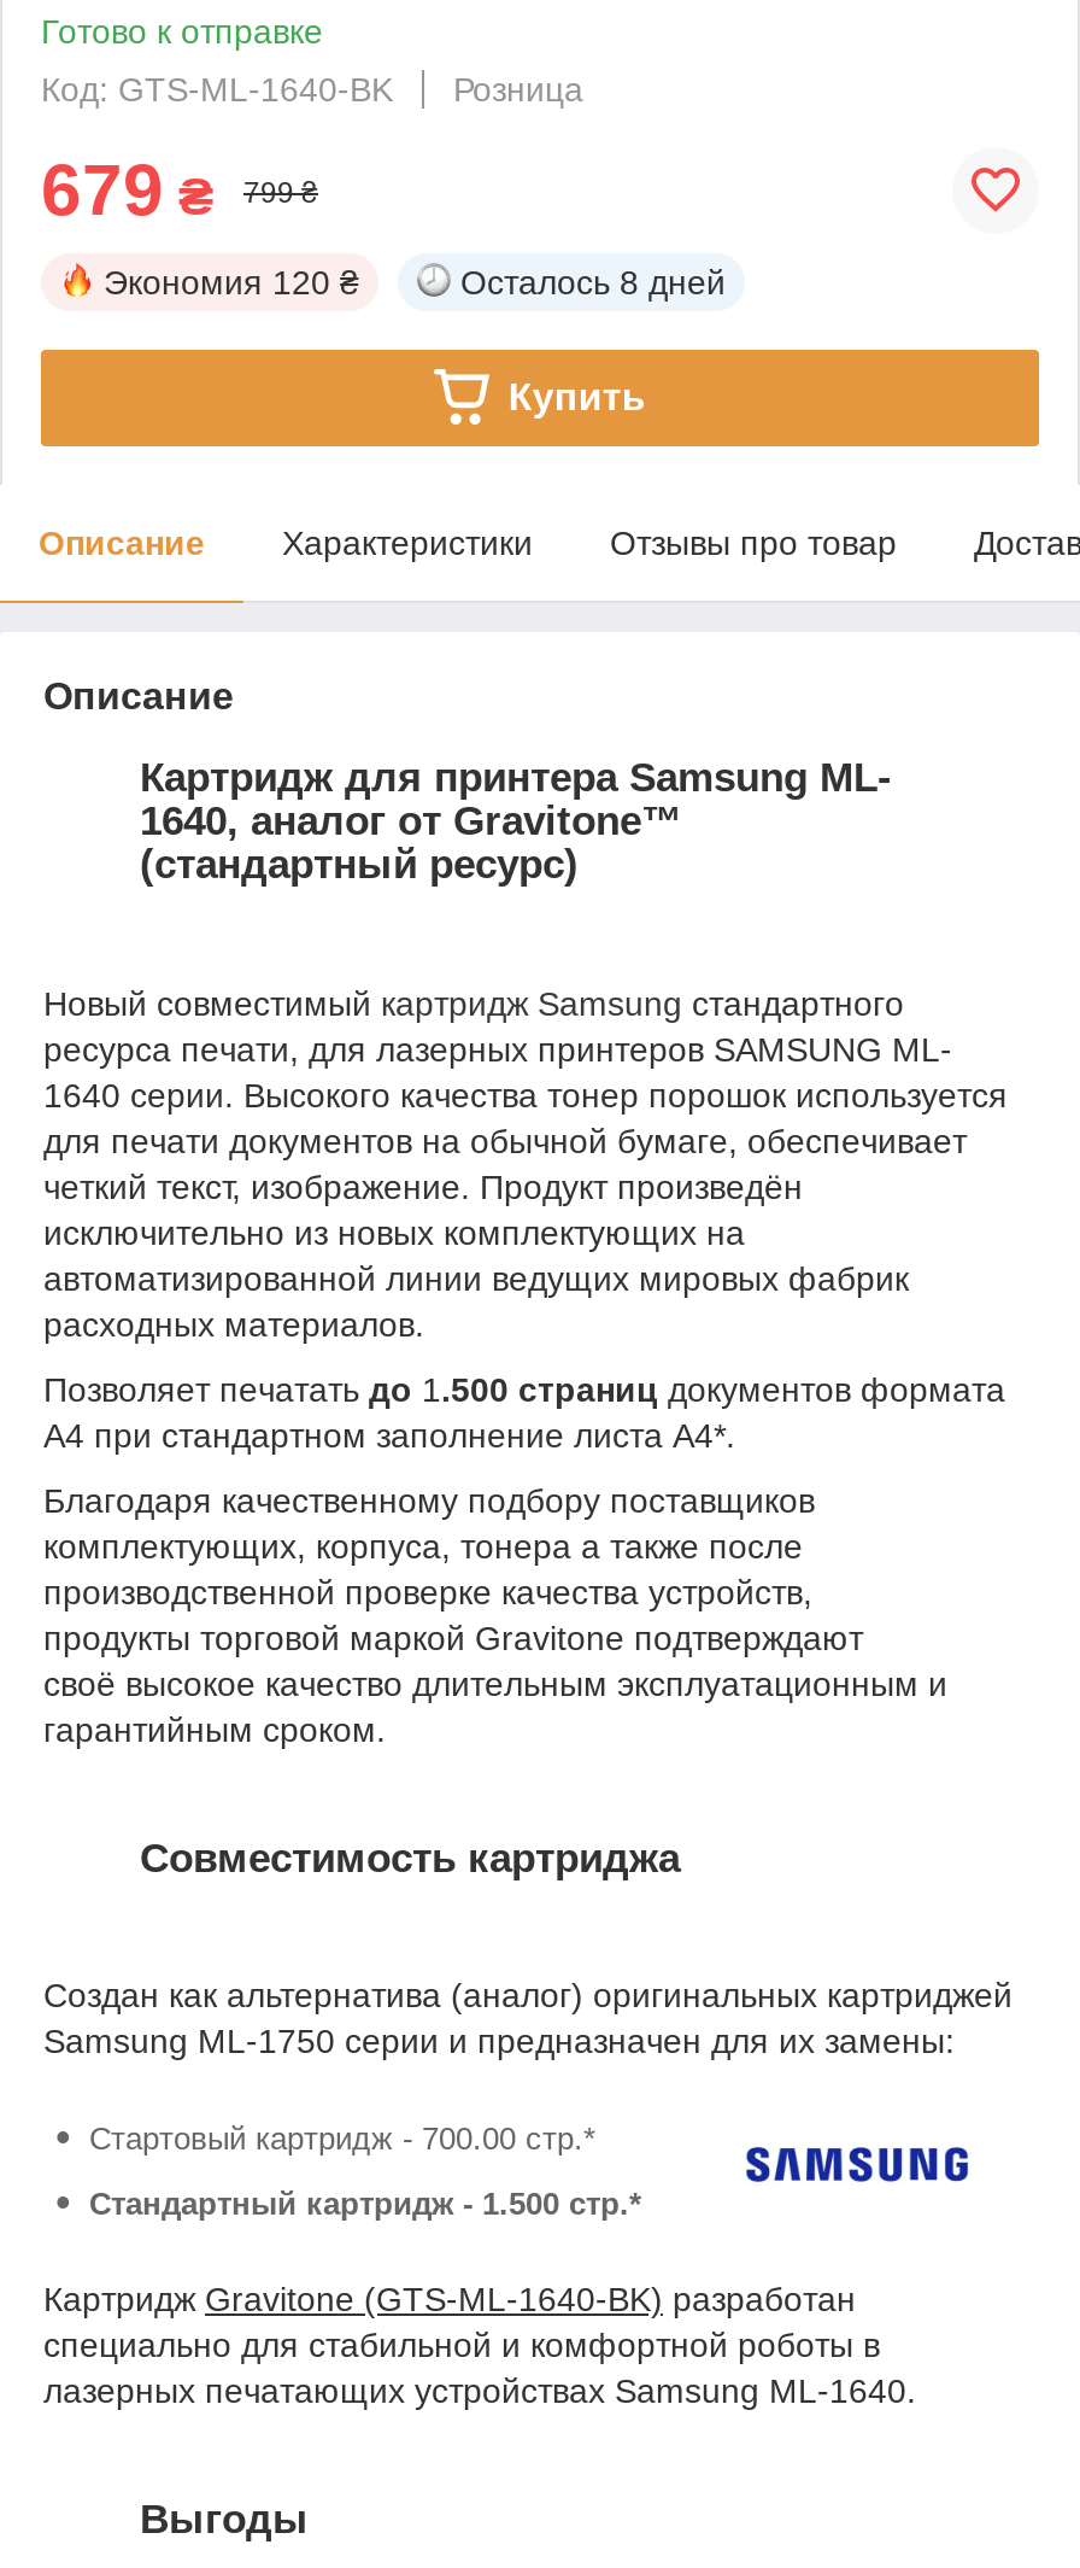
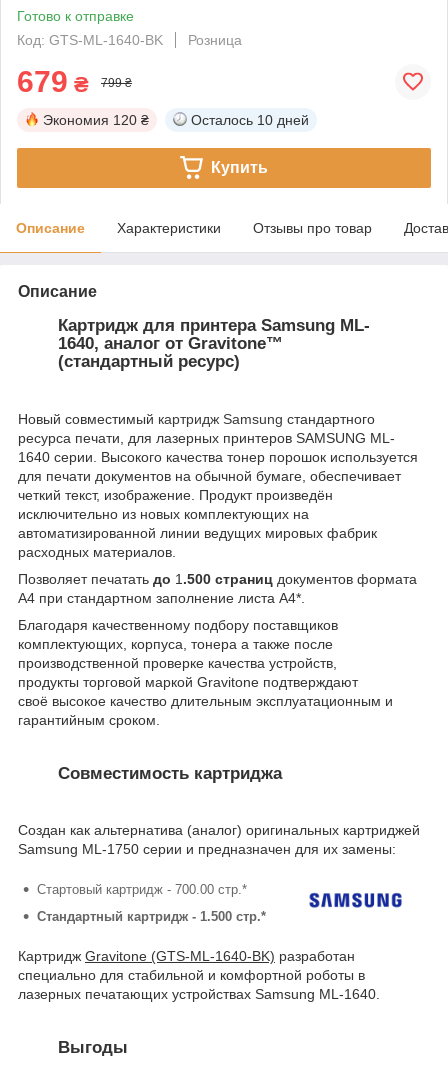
[460,262,726,301] Осталось 8 дней -> [191,112,309,128] Осталось 10 дней

